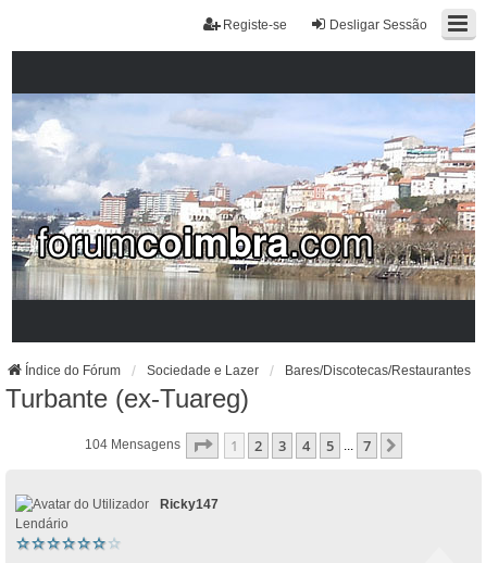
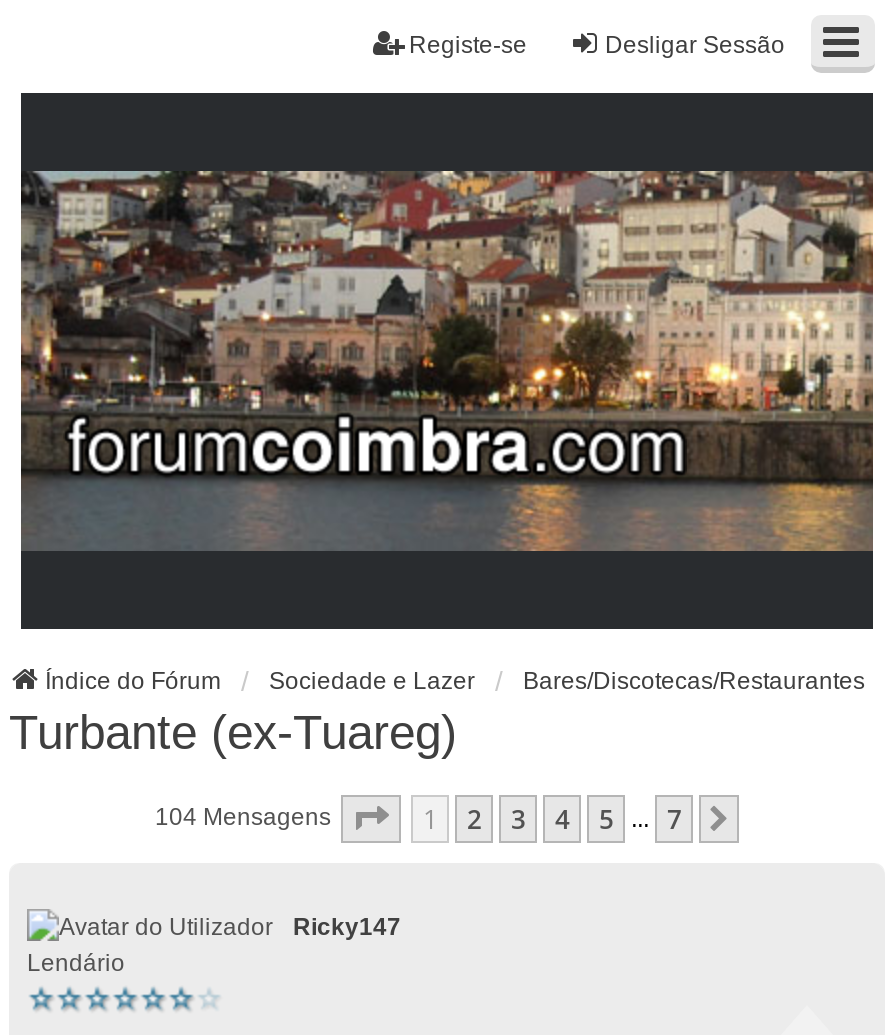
[11,92,476,301] [image] -> [19,169,875,549] [image]

